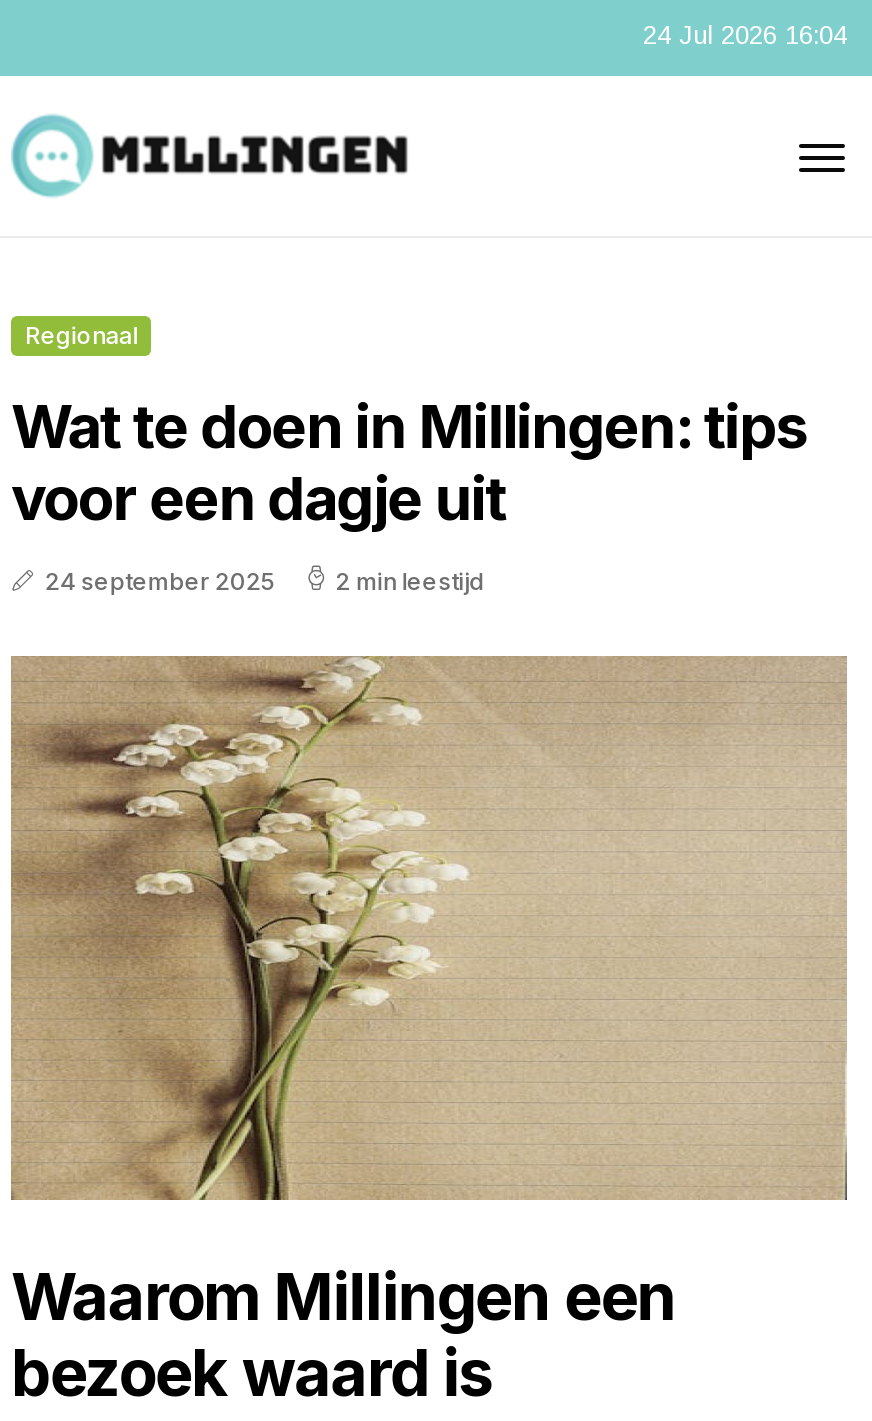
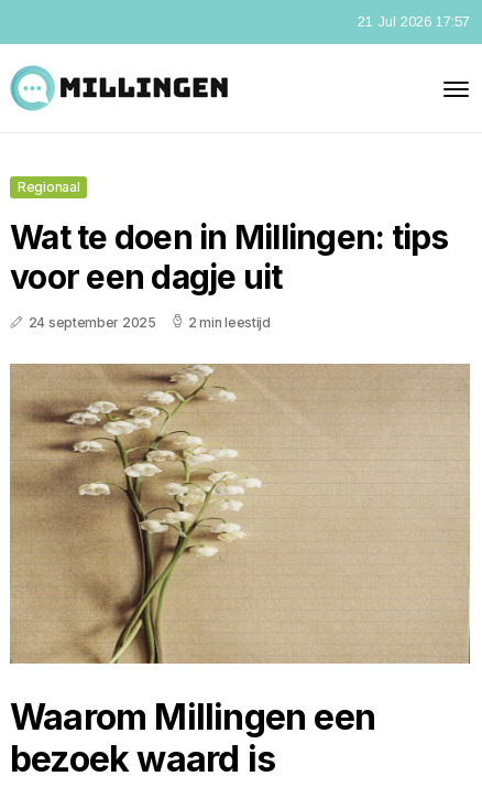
[643,20,847,50] 24 Jul 2026 16:04 -> [358,13,470,30] 21 Jul 2026 17:57

